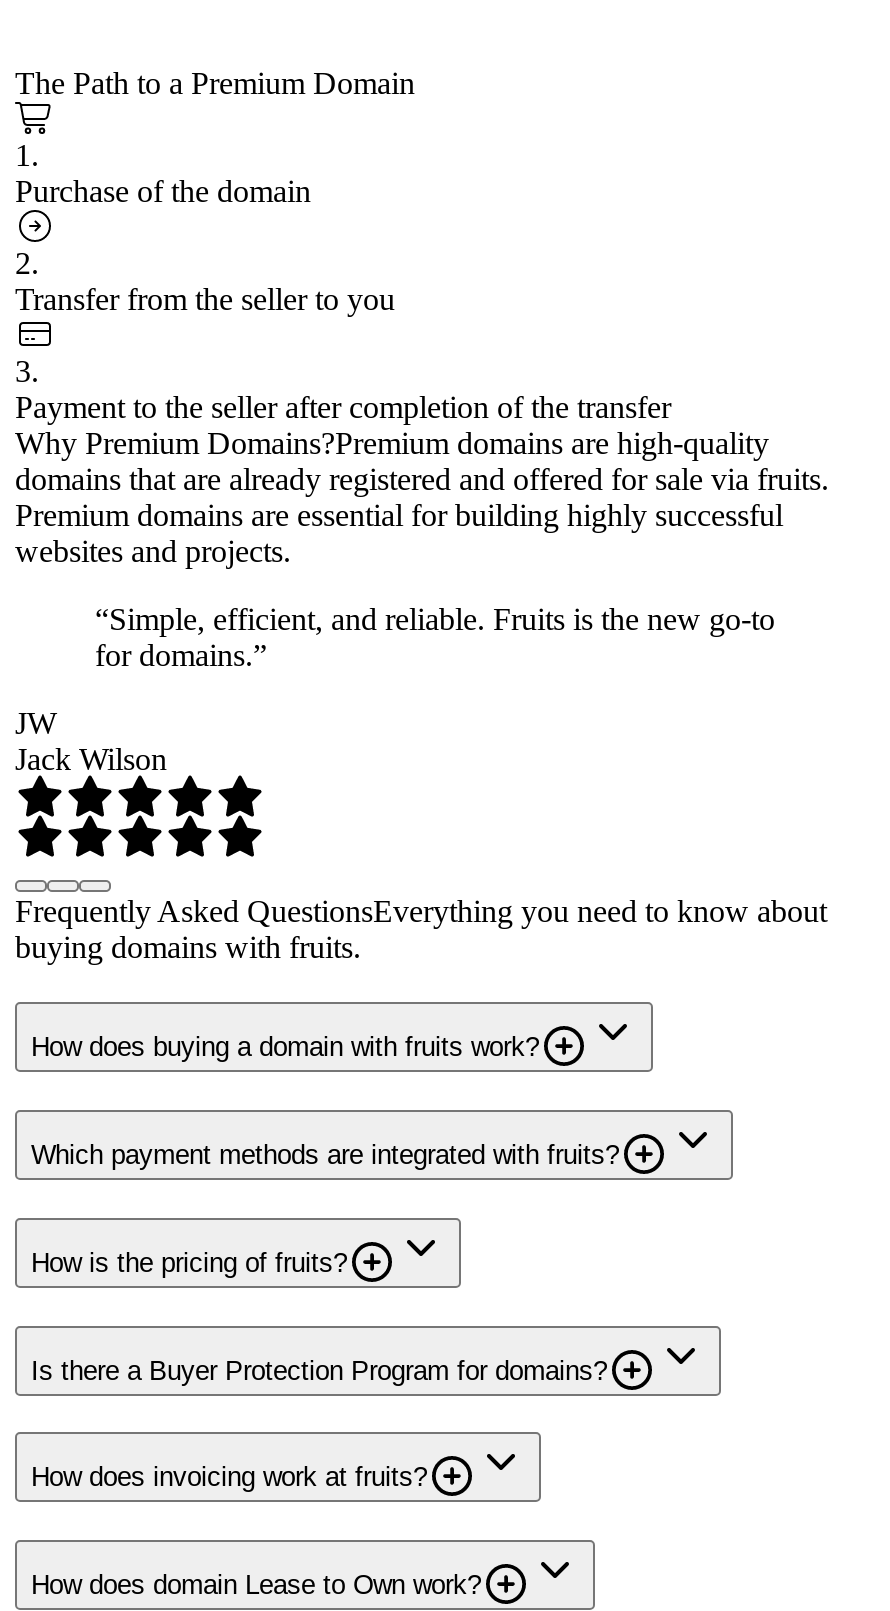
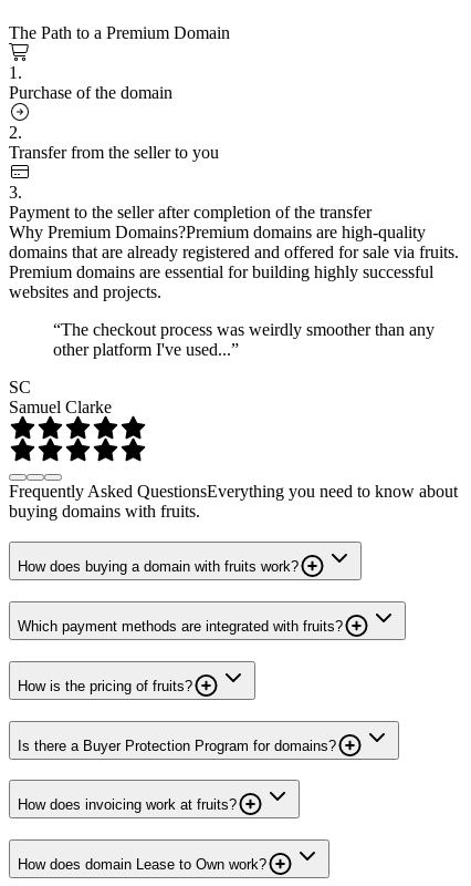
[95,601,775,671] “Simple, efficient, and reliable. Fruits is the new go-to | for domains.” -> [53,320,435,358] “The checkout process was weirdly smoother than any | other platform I've used...”
[15,705,167,775] JW | Jack Wilson -> [9,377,112,416] SC | Samuel Clarke

